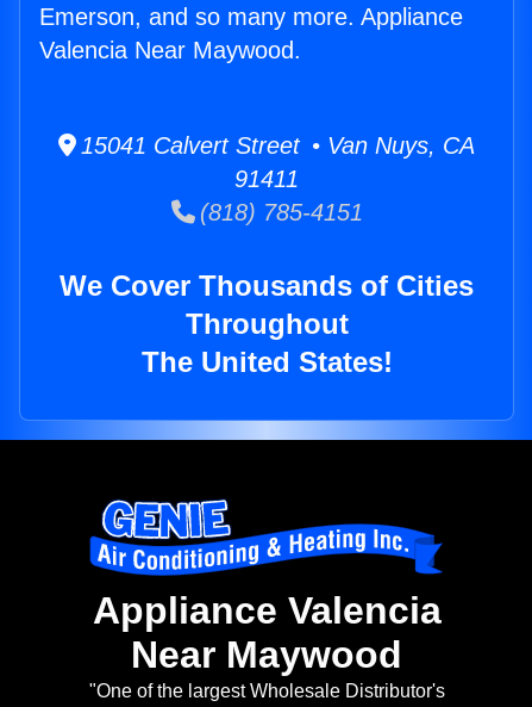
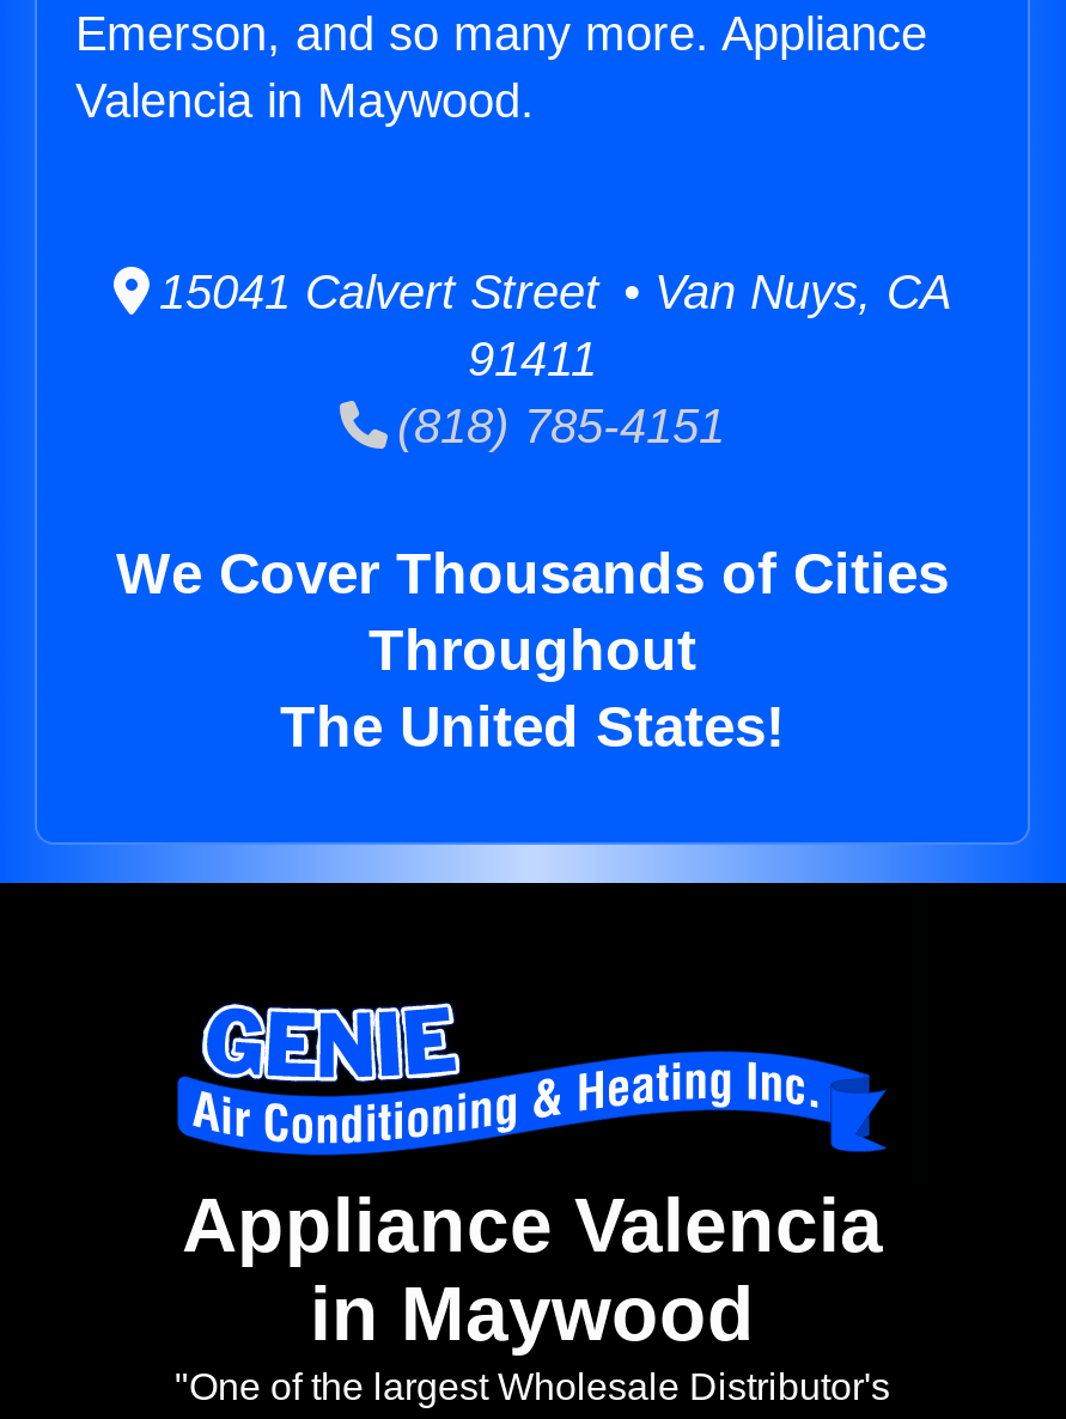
[39,37,301,63] Valencia Near Maywood. -> [75,74,535,127] Valencia in Maywood.
[131,633,402,676] Near Maywood -> [310,1271,755,1358] in Maywood

